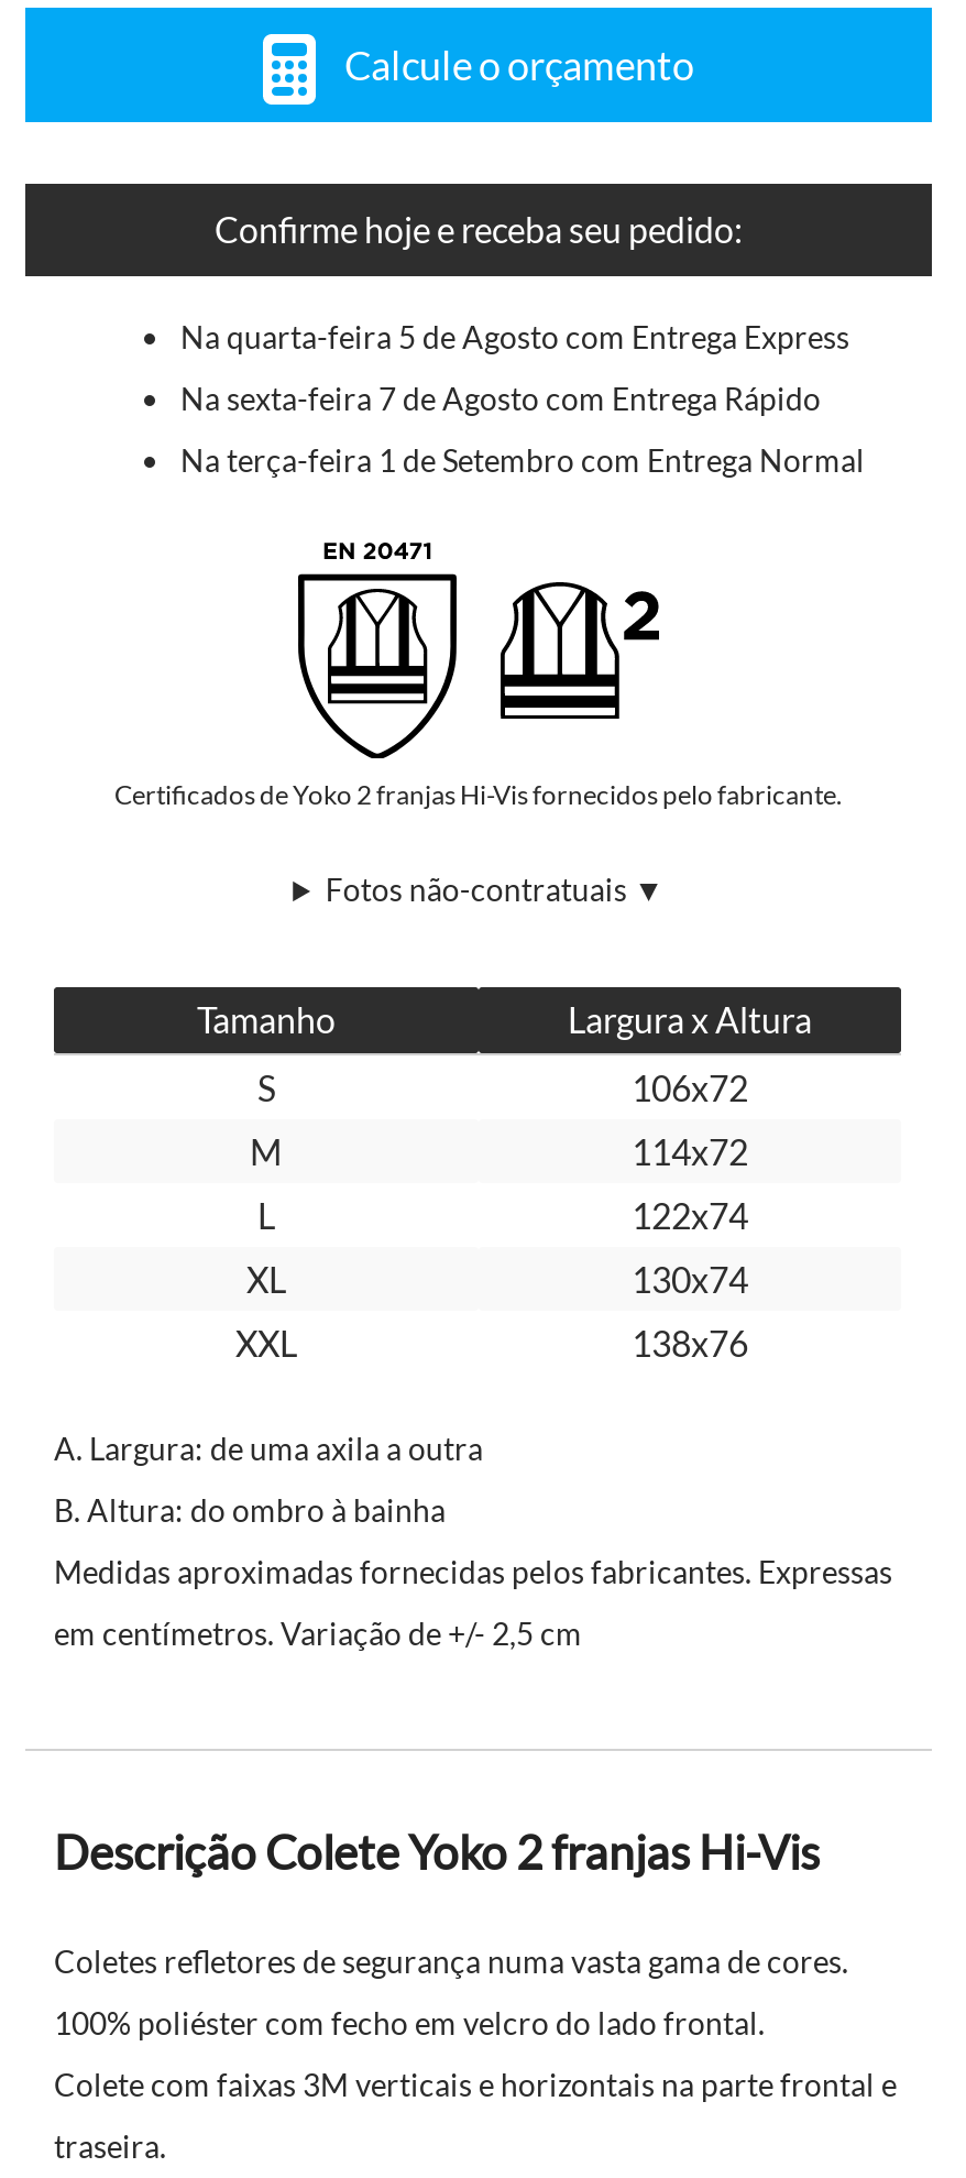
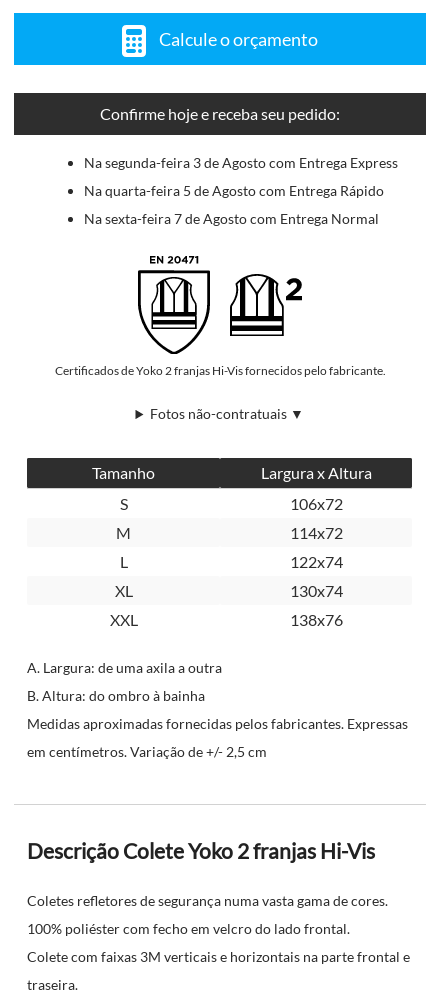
[180,319,849,356] Na quarta-feira 5 de Agosto com Entrega Express -> [84,154,398,171] Na segunda-feira 3 de Agosto com Entrega Express
[180,381,821,418] Na sexta-feira 7 de Agosto com Entrega Rápido -> [84,182,384,199] Na quarta-feira 5 de Agosto com Entrega Rápido
[180,442,865,480] Na terça-feira 1 de Setembro com Entrega Normal -> [84,210,379,227] Na sexta-feira 7 de Agosto com Entrega Normal

